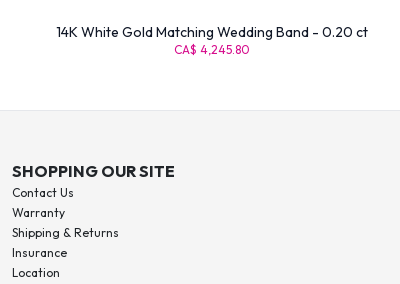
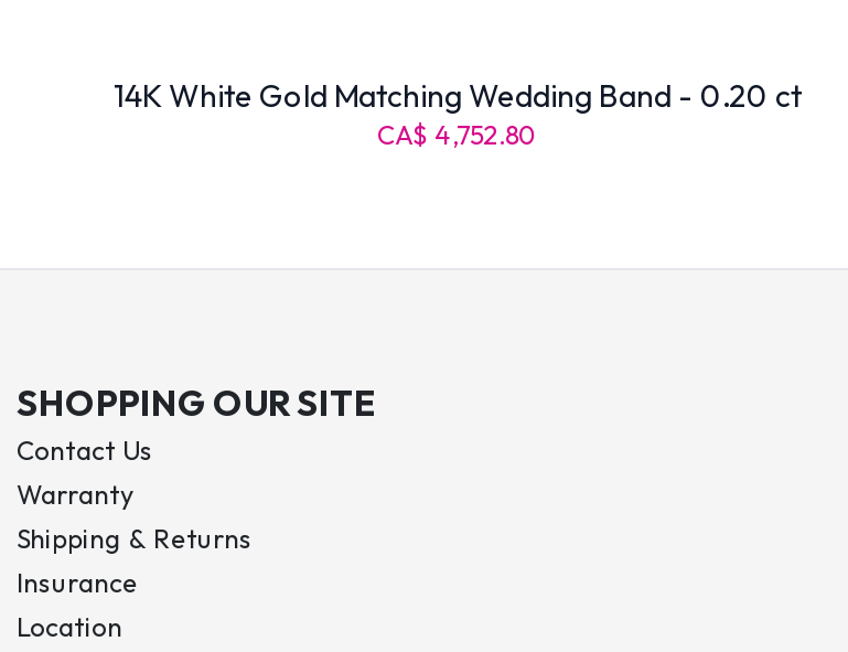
[174,42,250,57] CA$ 4,245.80 -> [377,119,538,152] CA$ 4,752.80

